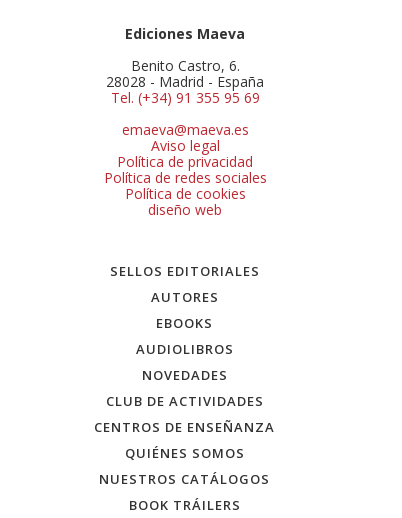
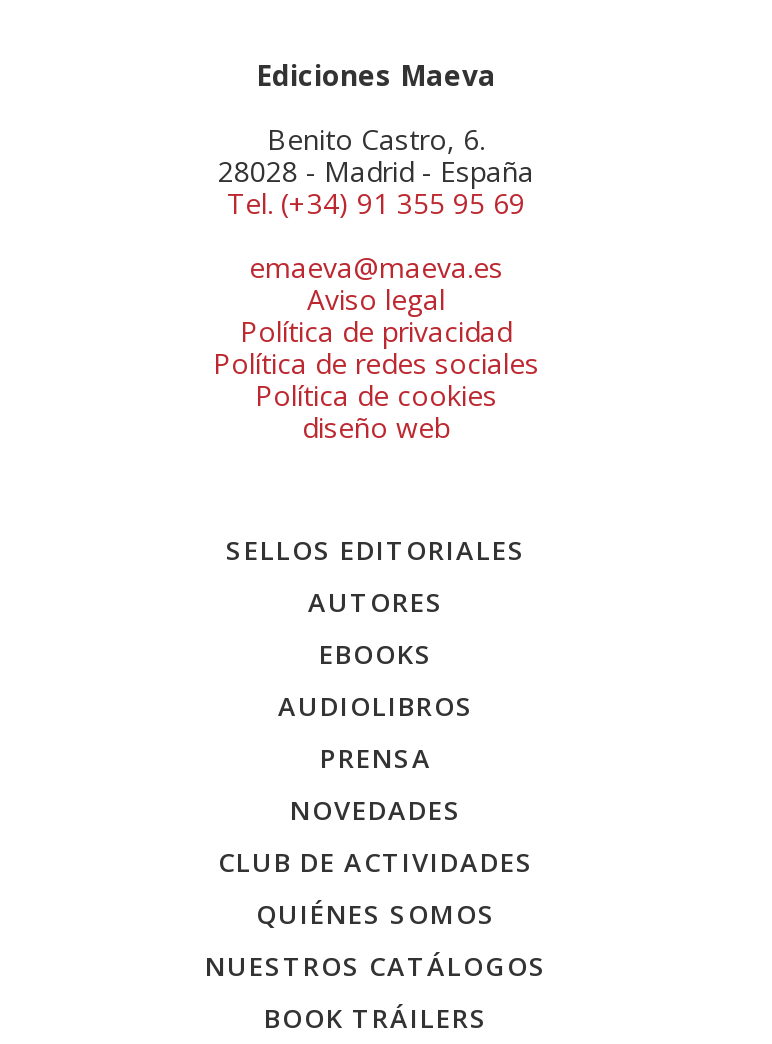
none -> [320,740,432,776] PRENSA
moved [106,366,264,410] -> [218,792,534,880]: NOVEDADES | CLUB DE ACTIVIDADES
[94,418,275,436] CENTROS DE ENSEÑANZA -> none

